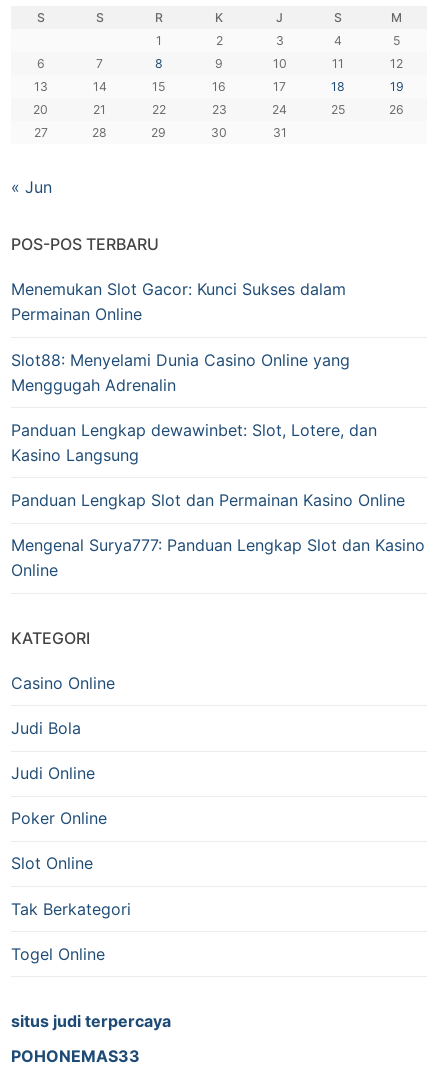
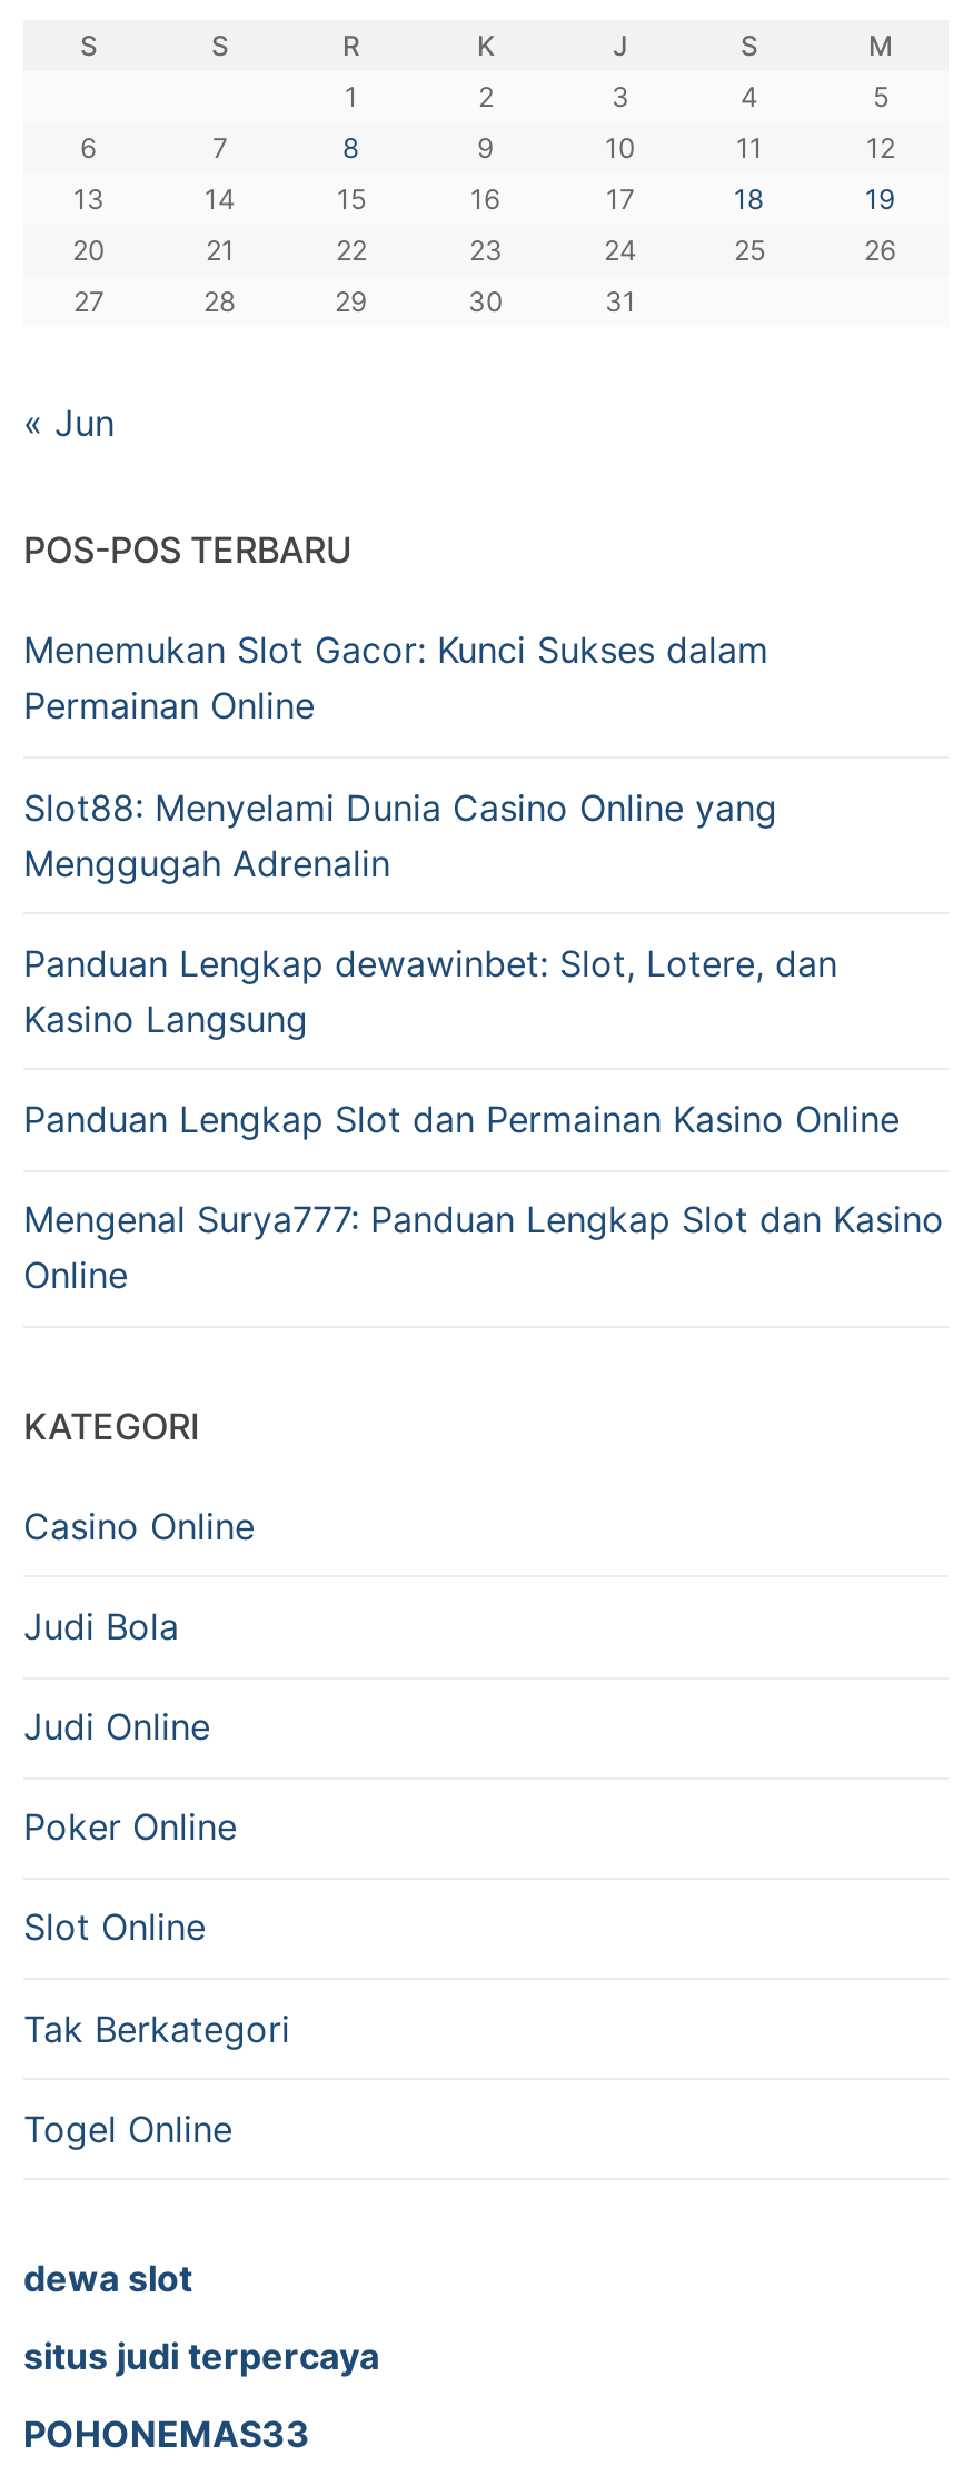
none -> [23,2257,192,2301] dewa slot

